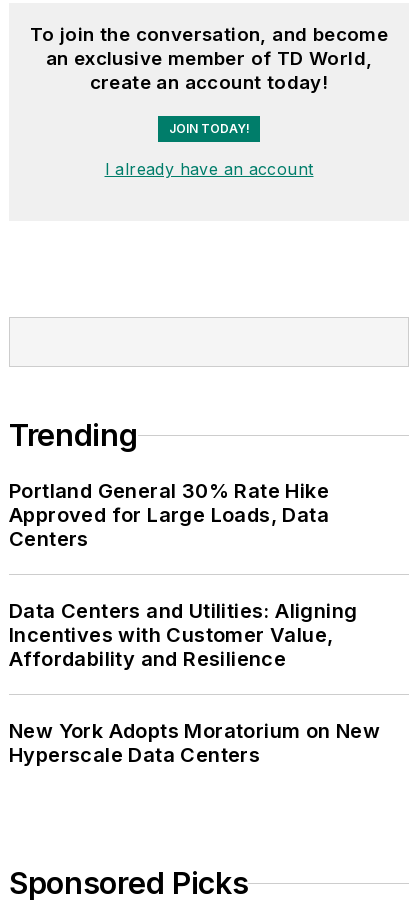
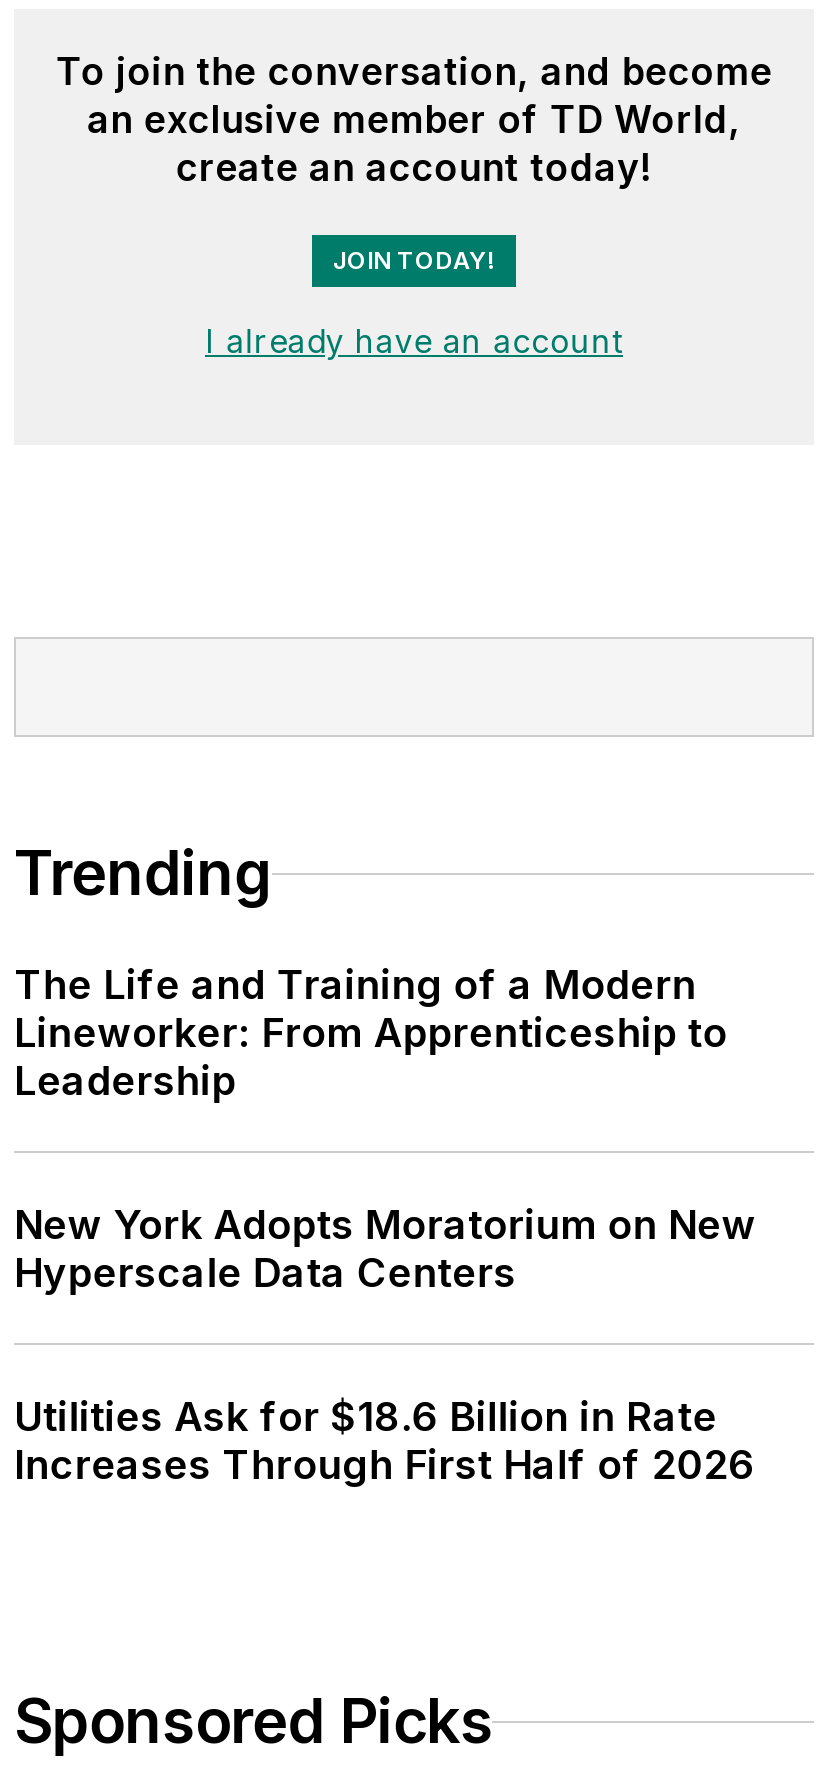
[9,479,357,671] Portland General 30% Rate Hike | Approved for Large Loads, Data | Centers | Data Centers and Utilities: Aligning | Incentives with Customer Value, | Affordability and Resilience -> [14,961,727,1105] The Life and Training of a Modern | Lineworker: From Apprenticeship to | Leadership
moved [9,719,380,767] -> [14,1201,756,1297]: New York Adopts Moratorium on New | Hyperscale Data Centers
none -> [14,1393,755,1489] Utilities Ask for $18.6 Billion in Rate | Increases Through First Half of 2026

